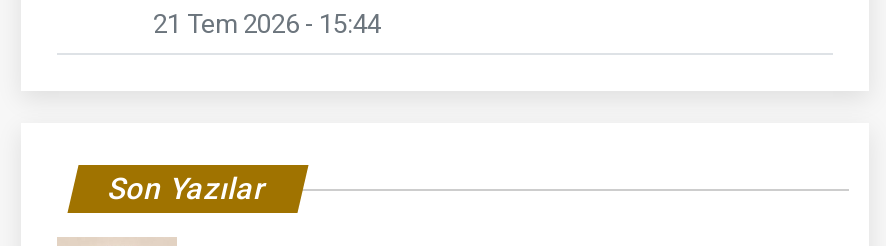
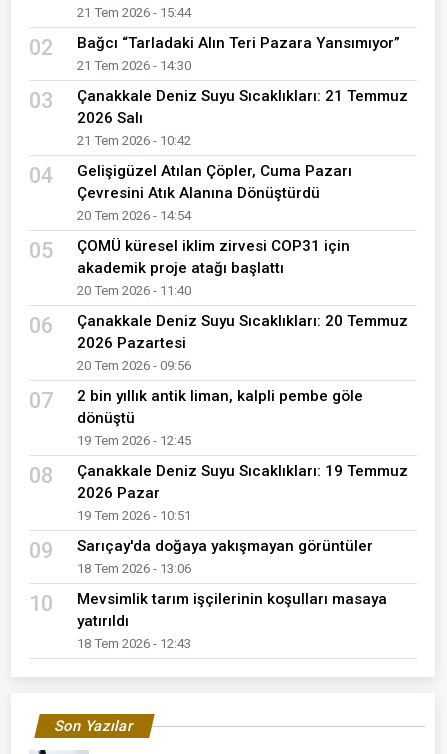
none -> [29,34,408,651] 02 | Bağcı “Tarladaki Alın Teri Pazara Yansımıyor” | 21 Tem 2026 - 14:30 | 03 | Çanakkale Deniz Suyu Sıcaklıkları: 21 Temmuz | 2026 Salı | 21 Tem 2026 - 10:42 | 04 | Gelişigüzel Atılan Çöpler, Cuma Pazarı | Çevresini Atık Alanına Dönüştürdü | 20 Tem 2026 - 14:54 | 05 | ÇOMÜ küresel iklim zirvesi COP31 için | akademik proje atağı başlattı | 20 Tem 2026 - 11:40 | 06 | Çanakkale Deniz Suyu Sıcaklıkları: 20 Temmuz | 2026 Pazartesi | 20 Tem 2026 - 09:56 | 07 | 2 bin yıllık antik liman, kalpli pembe göle | dönüştü | 19 Tem 2026 - 12:45 | 08 | Çanakkale Deniz Suyu Sıcaklıkları: 19 Temmuz | 2026 Pazar | 19 Tem 2026 - 10:51 | 09 | Sarıçay'da doğaya yakışmayan görüntüler | 18 Tem 2026 - 13:06 | 10 | Mevsimlik tarım işçilerinin koşulları masaya | yatırıldı | 18 Tem 2026 - 12:43

